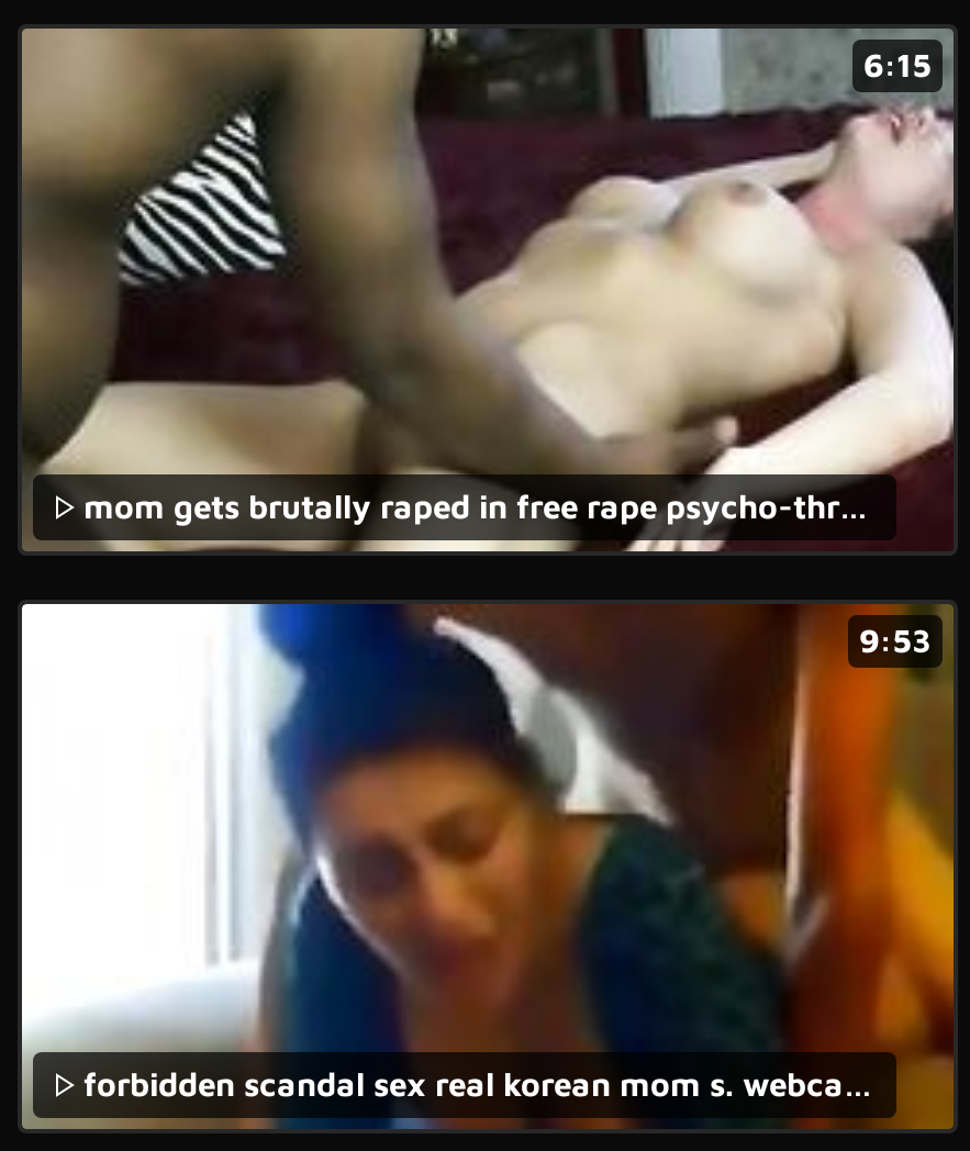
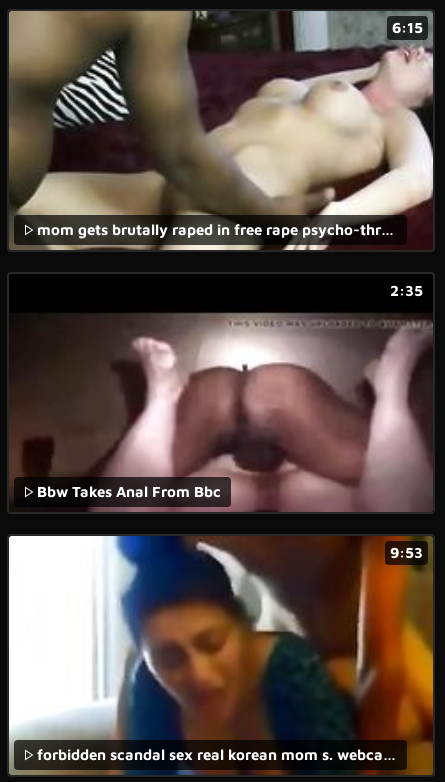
none -> [9,273,433,512] [image] | Bbw Takes Anal From Bbc
none -> [390,281,423,298] 2:35

